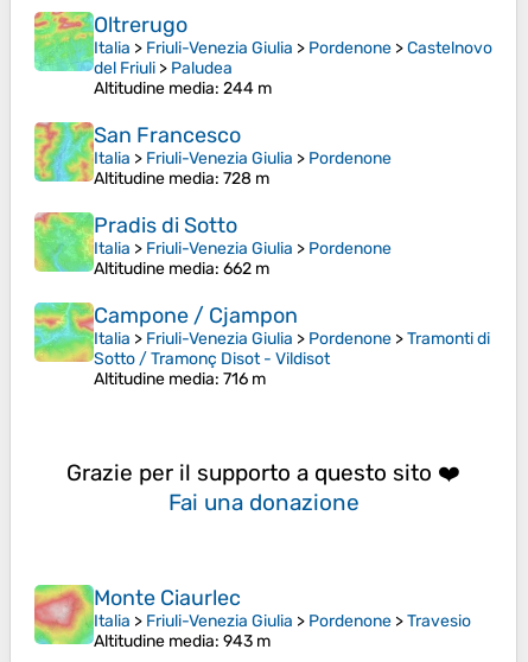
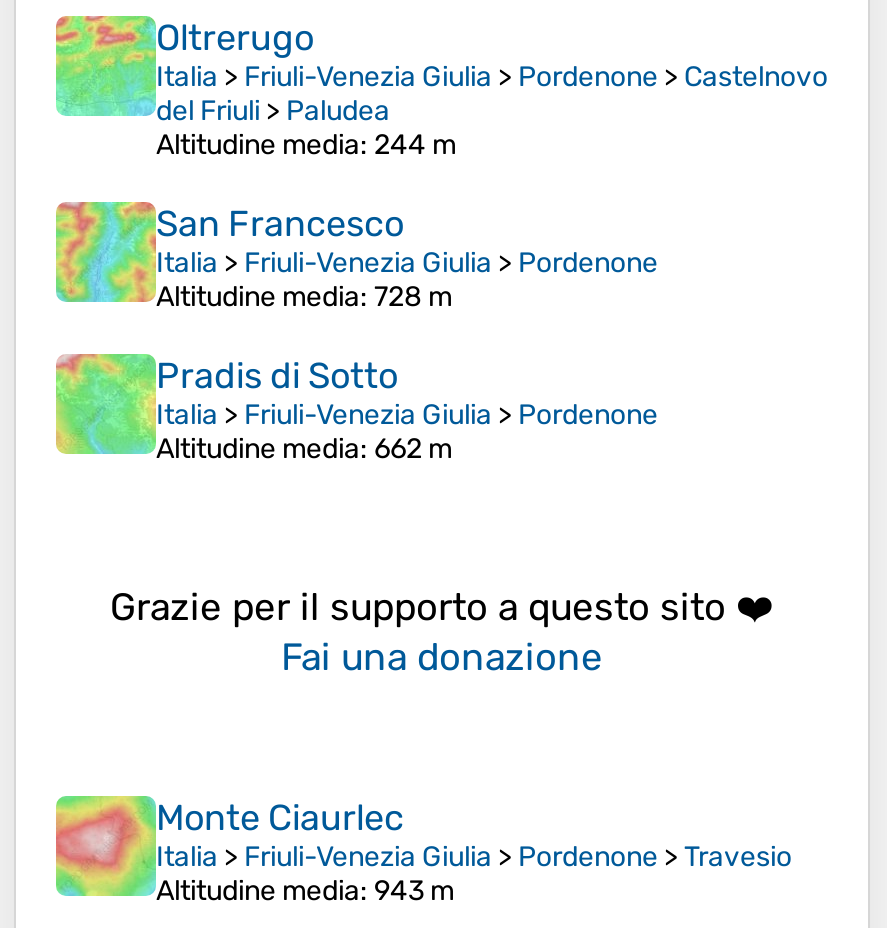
[33,301,490,389] [image] | Campone / Cjampon | Italia > Friuli-Venezia Giulia > Pordenone > Tramonti di | Sotto / Tramonç Disot - Vildisot | Altitudine media: 716 m -> none

